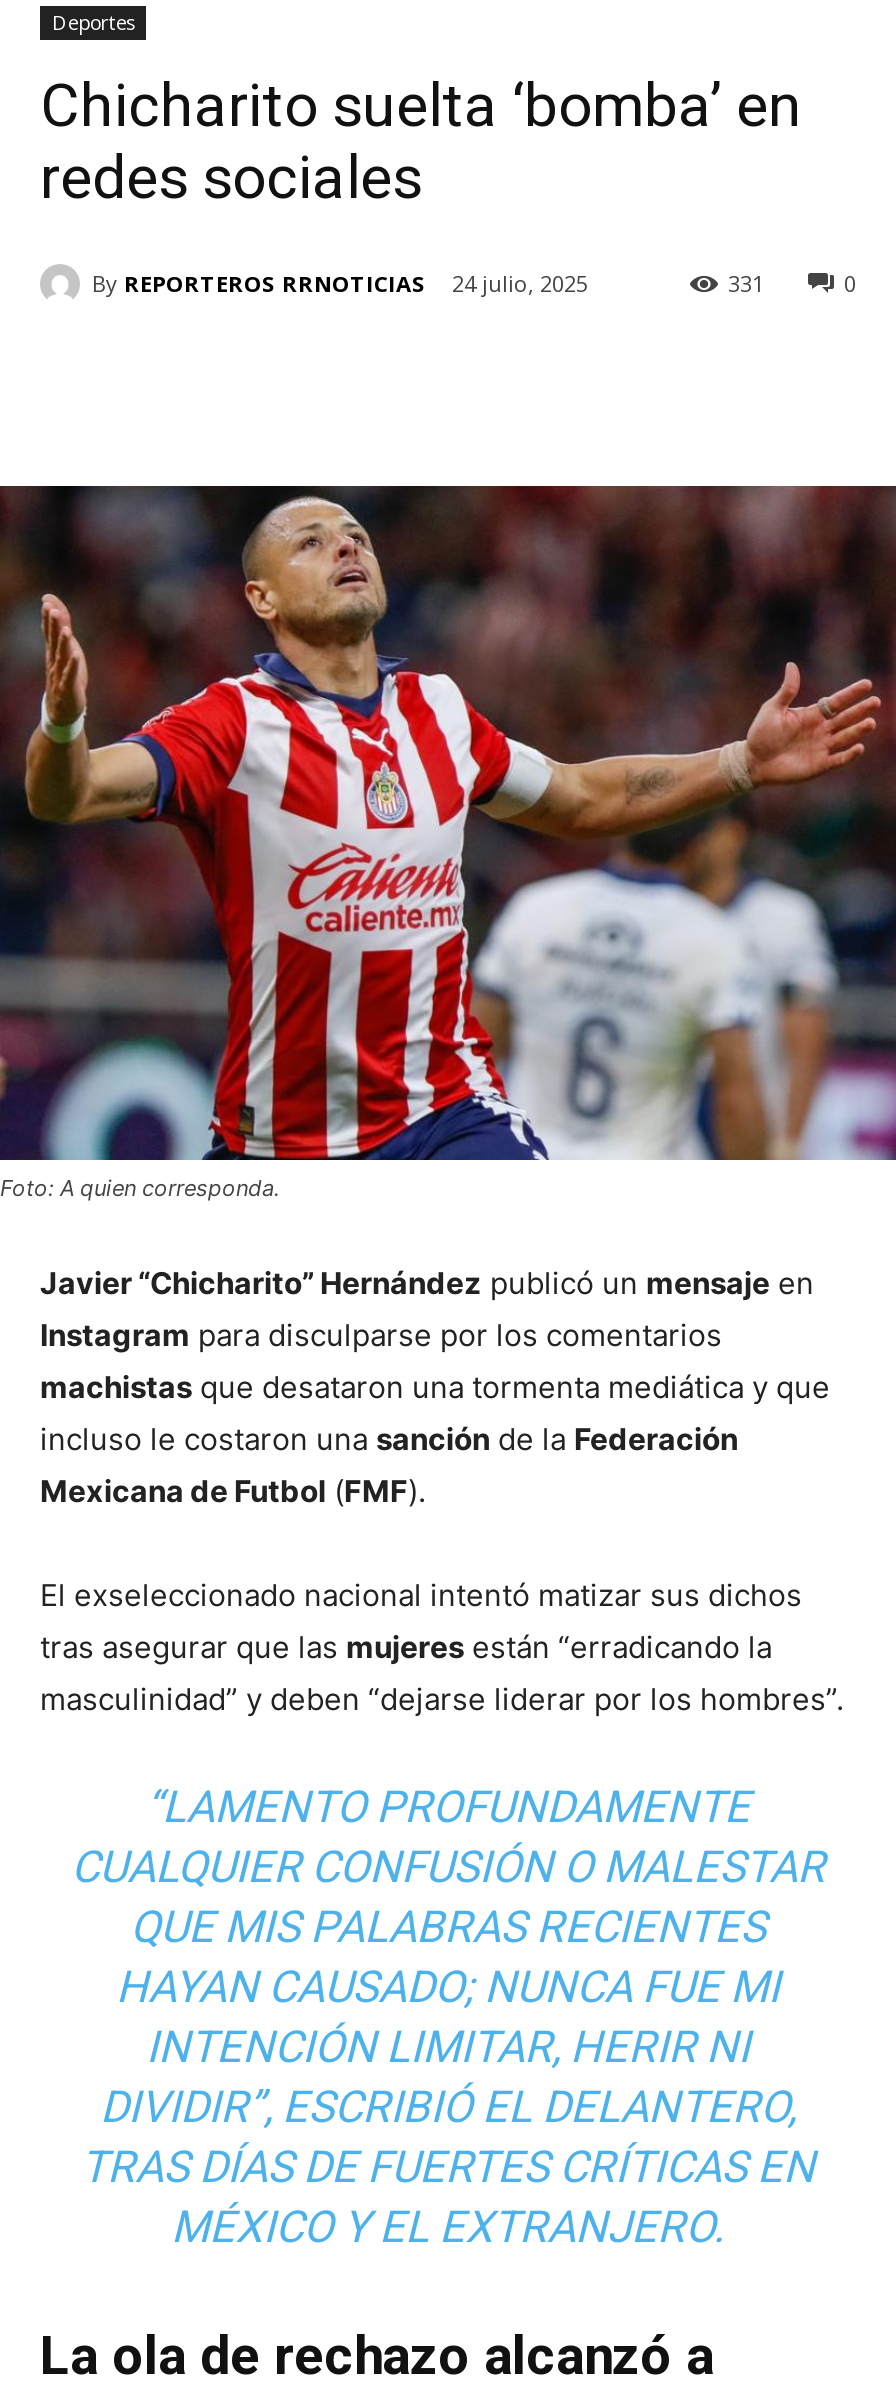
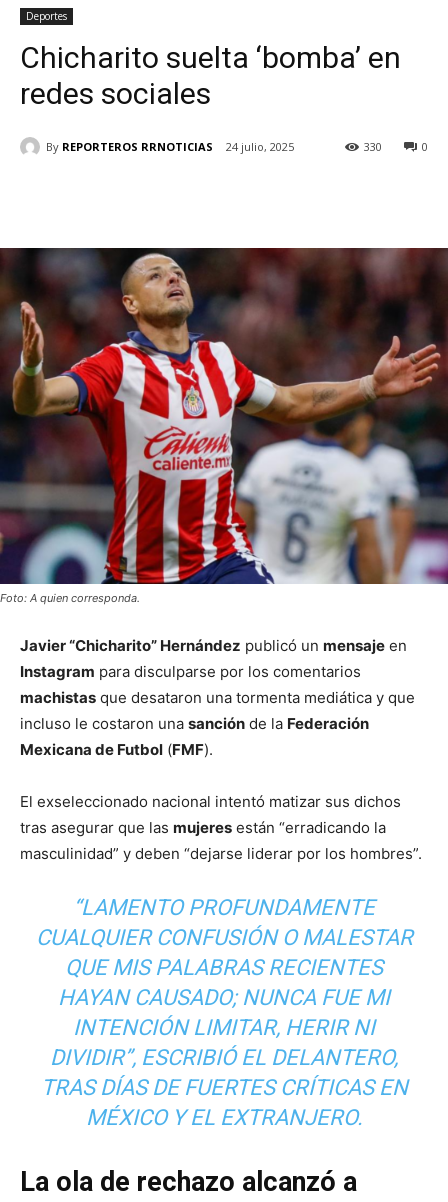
[728,268,764,298] 331 -> [364,139,382,154] 330

